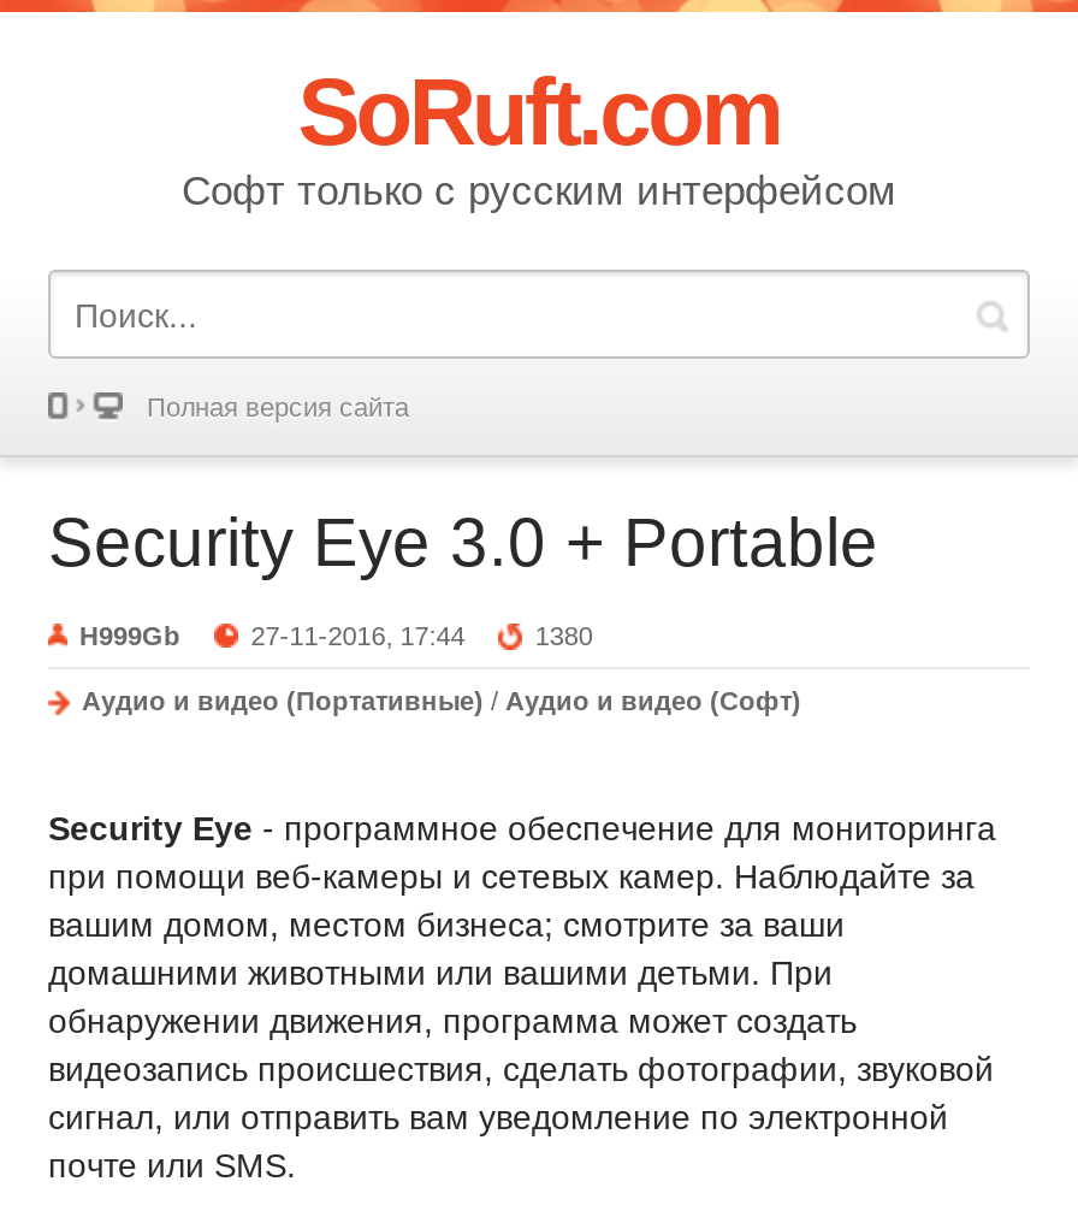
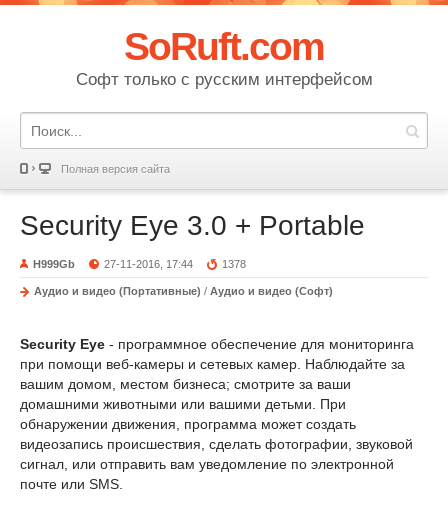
[535,621,593,650] 1380 -> [222,258,246,270] 1378

